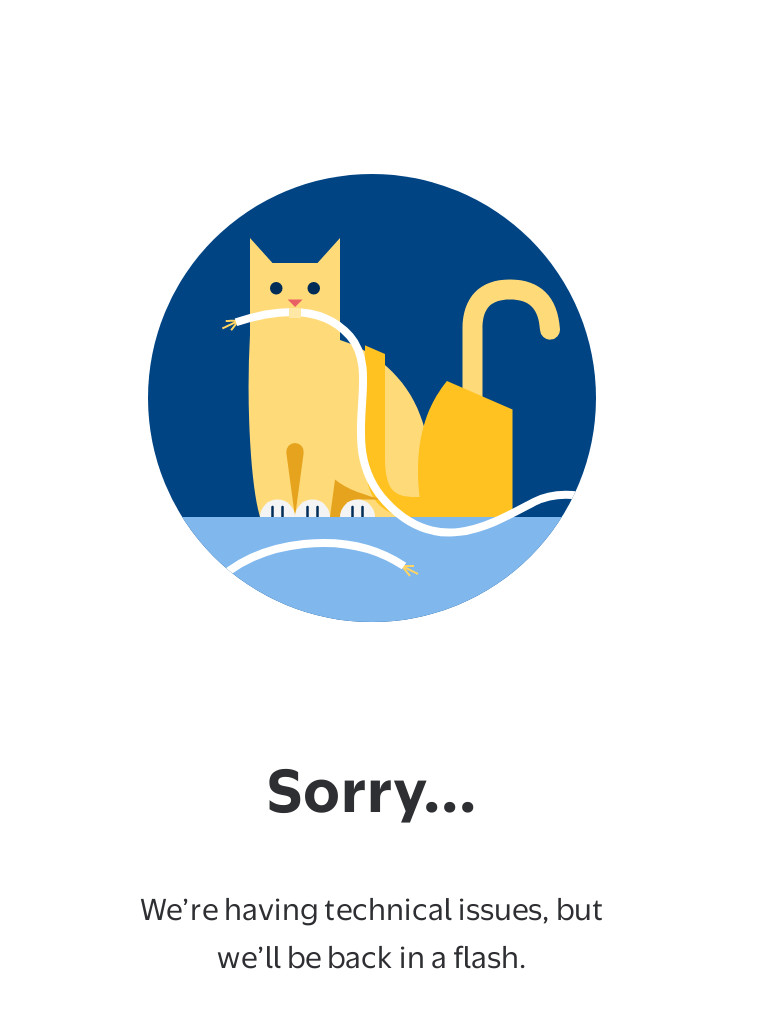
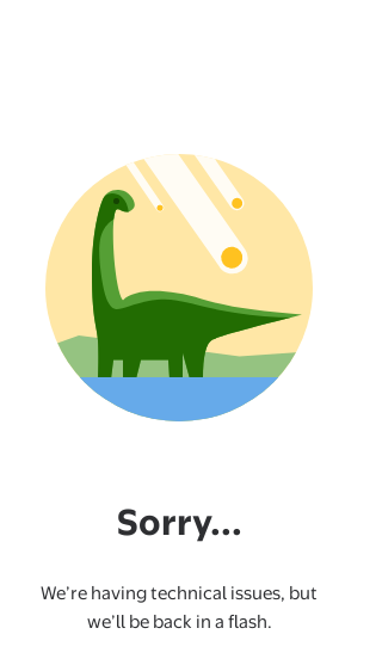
[146,172,598,578] [image] -> [45,154,313,394] [image]

